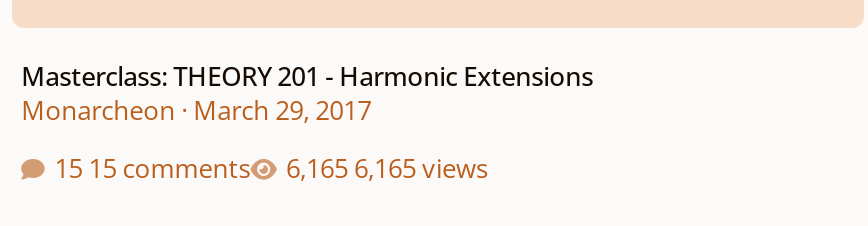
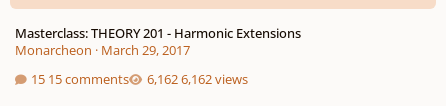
[354,150,488,186] 6,165 views -> [181,70,248,88] 6,162 views

